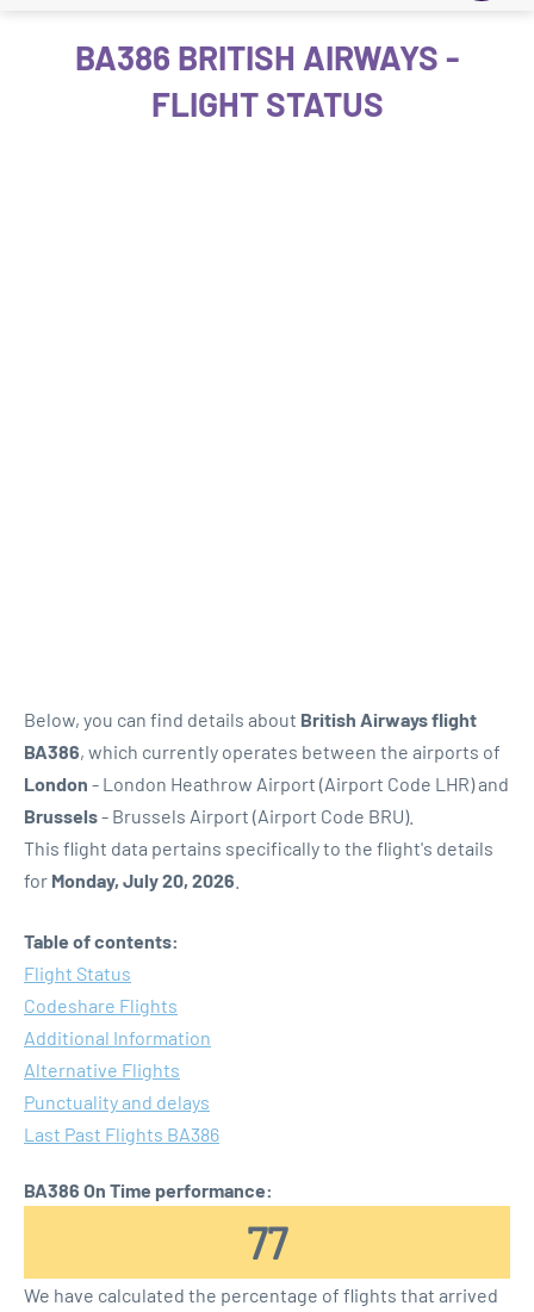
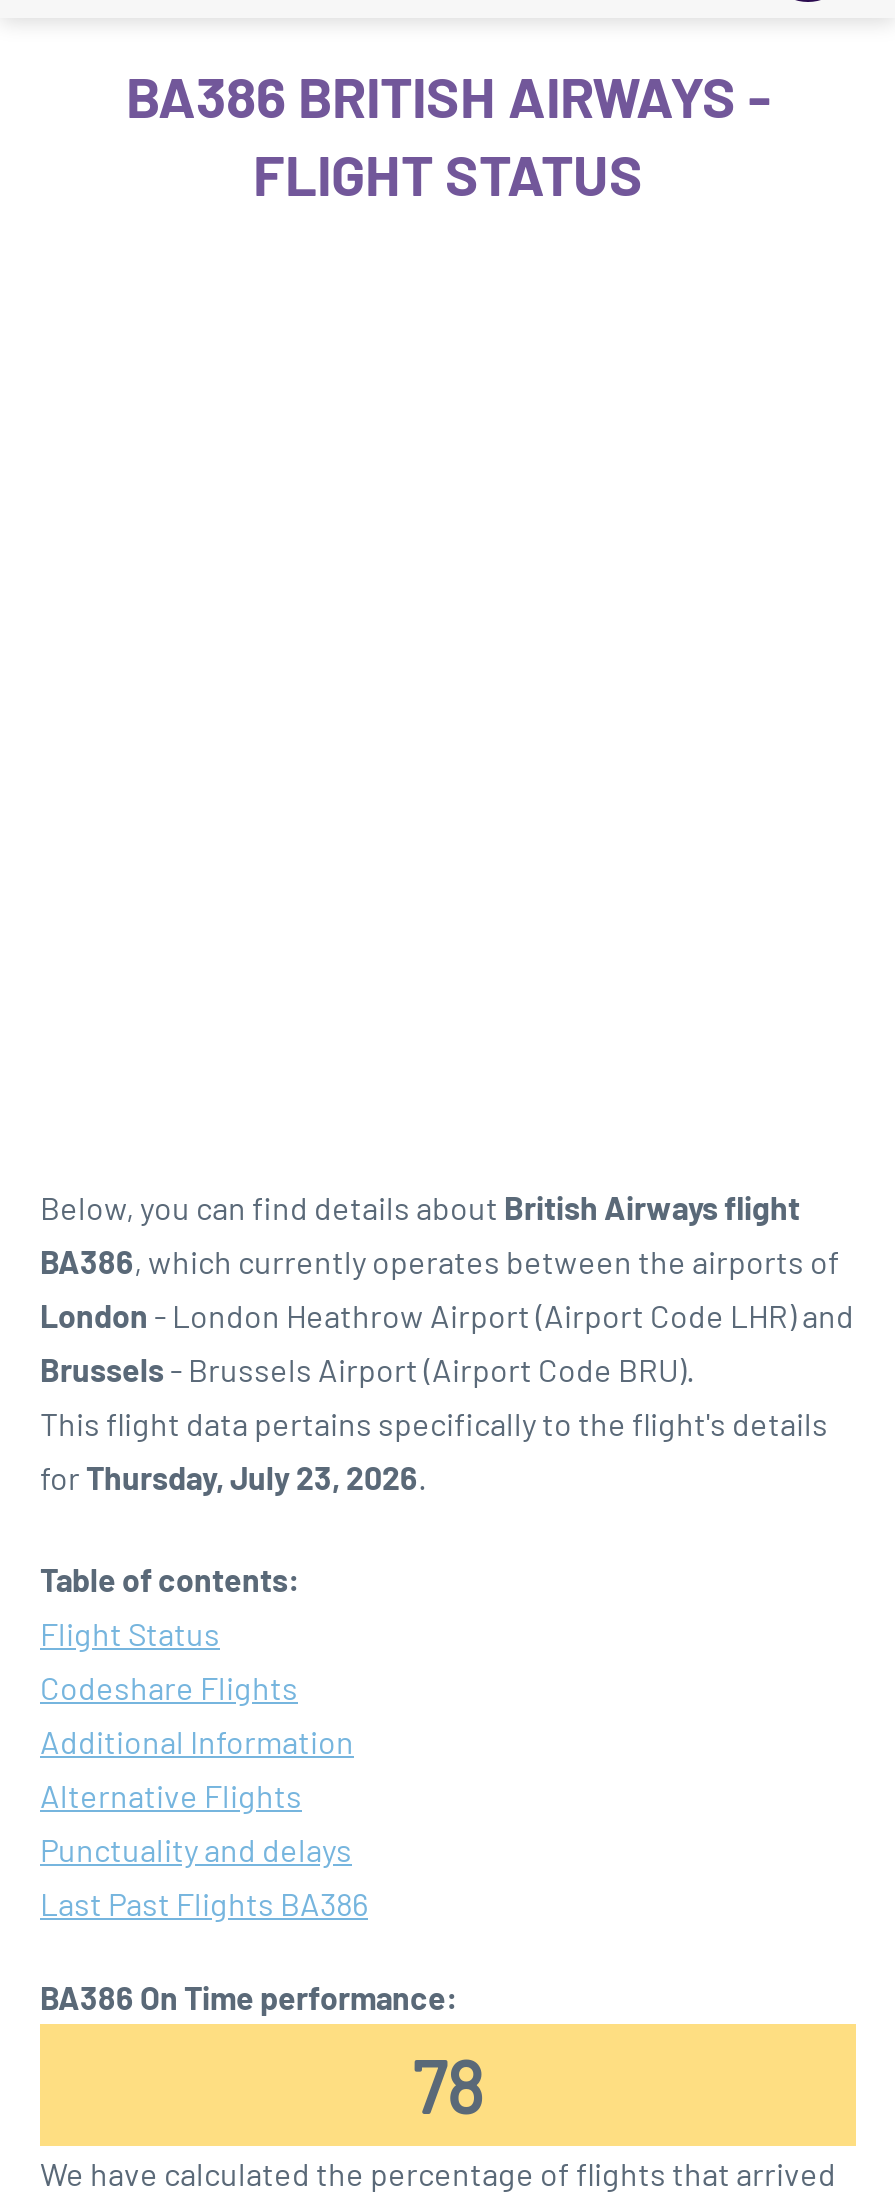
[24,869,240,891] for Monday, July 20, 2026. -> [40,1458,426,1496] for Thursday, July 23, 2026.
[247,1217,287,1268] 77 -> [412,2042,484,2128] 78

